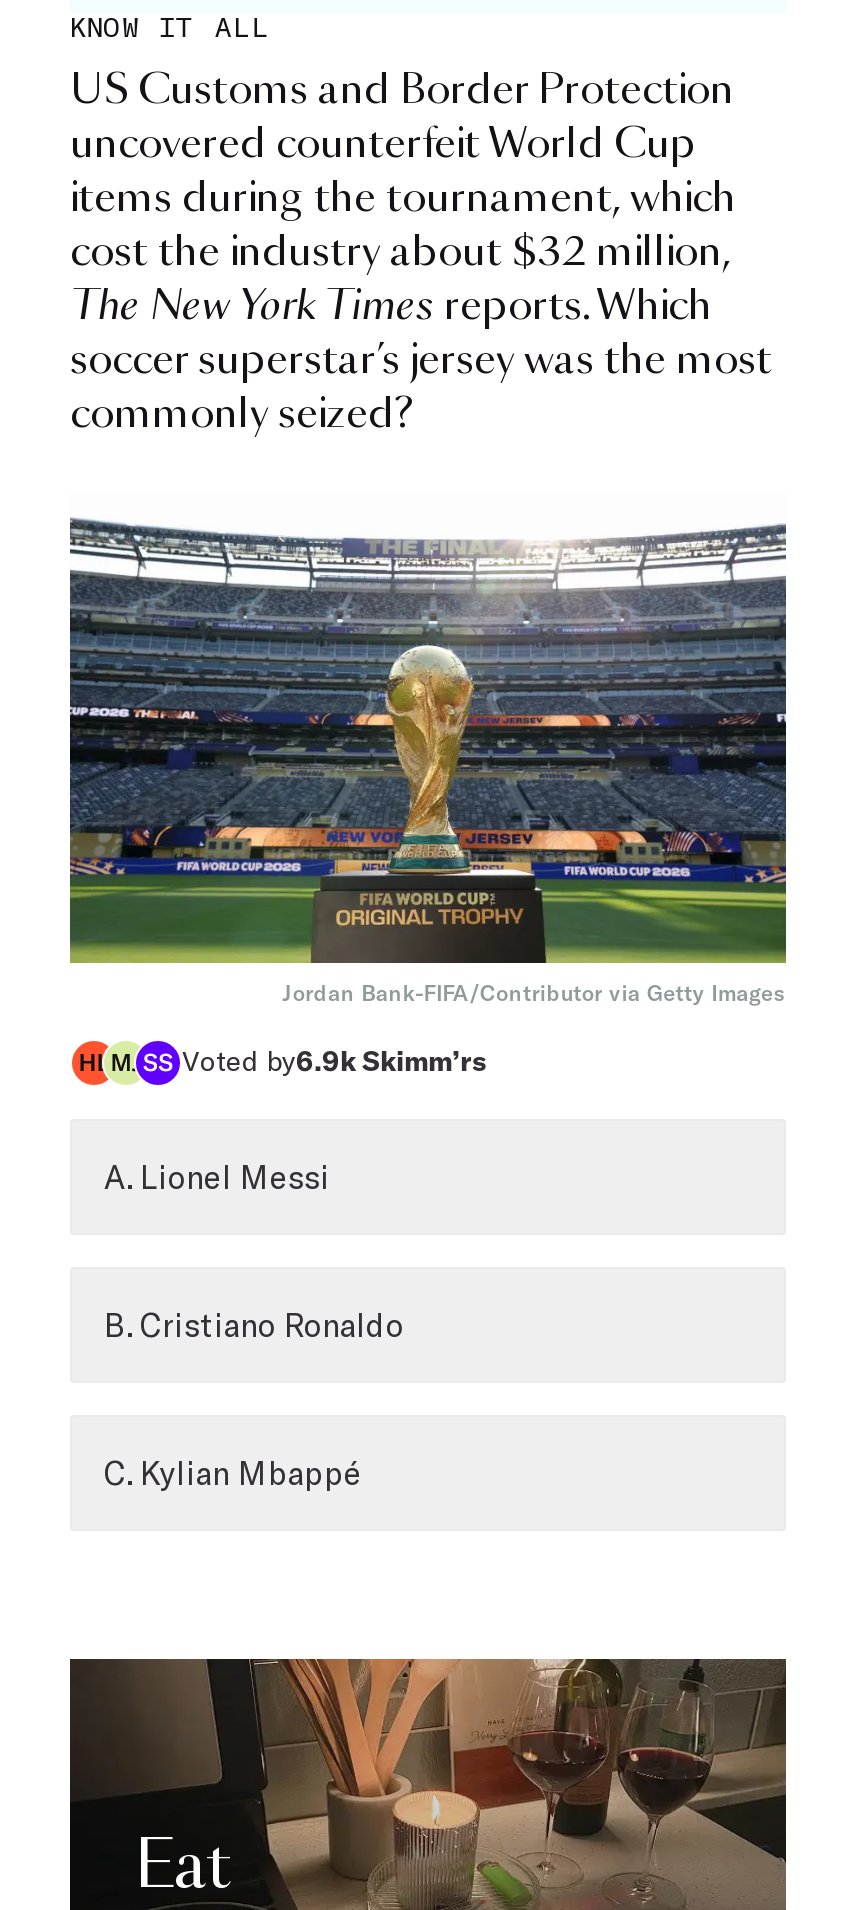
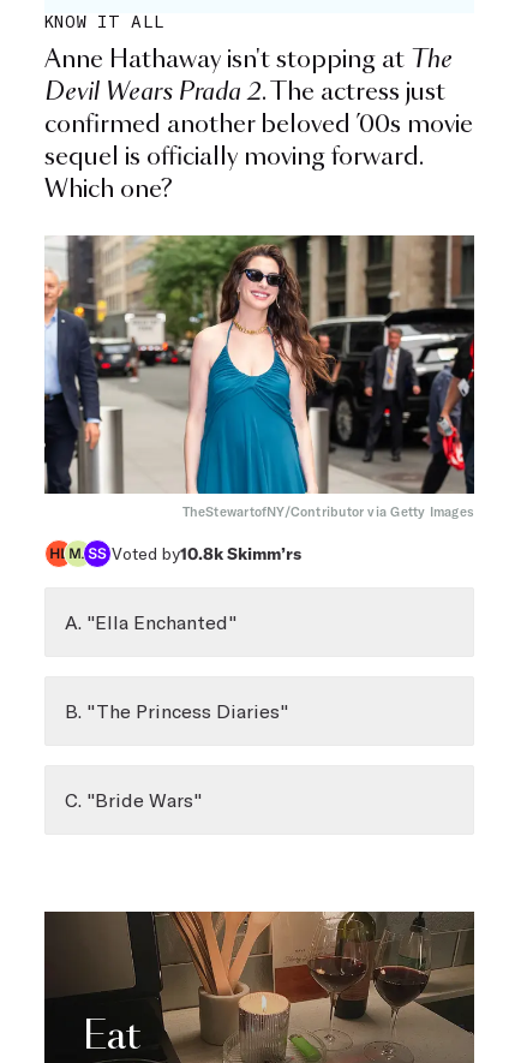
[70,71,772,435] US Customs and Border Protection | uncovered counterfeit World Cup | items during the tournament, which | cost the industry about $32 million, | The New York Times reports. Which | soccer superstar’s jersey was the most | commonly seized? -> [44,48,473,202] Anne Hathaway isn't stopping at The | Devil Wears Prada 2. The actress just | confirmed another beloved ’00s movie | sequel is officially moving forward. | Which one?
[68,517,788,1006] [image] | Jordan Bank-FIFA/Contributor via Getty Images -> [43,244,475,521] [image] | TheStewartofNY/Contributor via Getty Images
[182,1043,486,1079] Voted by6.9kSkimm’rs -> [112,543,301,564] Voted by10.8kSkimm’rs
[104,1156,330,1196] A. Lionel Messi -> [65,611,236,635] A. "Ella Enchanted"
[104,1304,404,1344] B. Cristiano Ronaldo -> [65,700,288,724] B. "The Princess Diaries"
[104,1452,362,1492] C. Kylian Mbappé -> [65,788,202,812] C. "Bride Wars"

